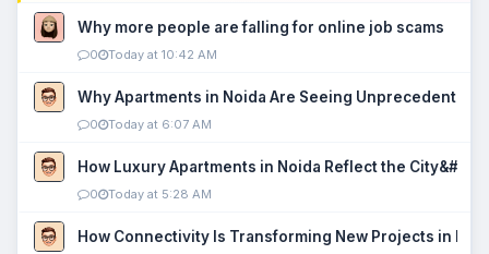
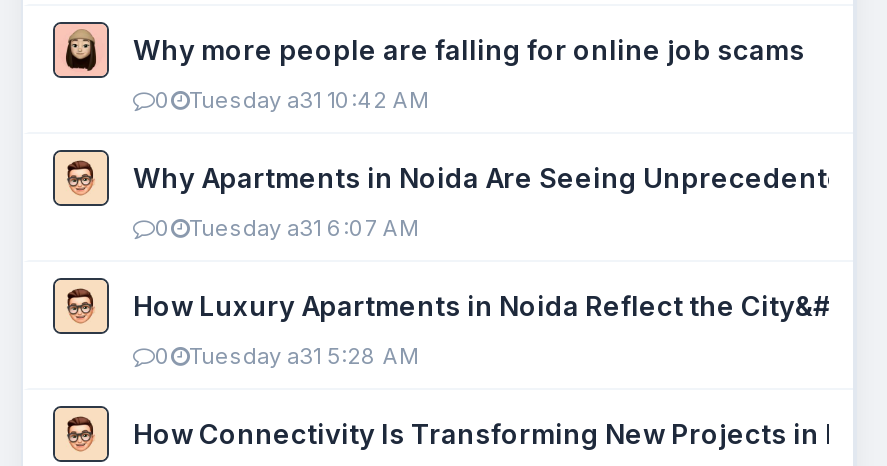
[90,47,217,62] 0 Today at 10:42 AM -> [155,86,429,114] 0 Tuesday a31 10:42 AM
[90,117,212,132] 0 Today at 6:07 AM -> [155,214,419,242] 0 Tuesday a31 6:07 AM
[90,186,212,202] 0 Today at 5:28 AM -> [155,342,419,370] 0 Tuesday a31 5:28 AM

